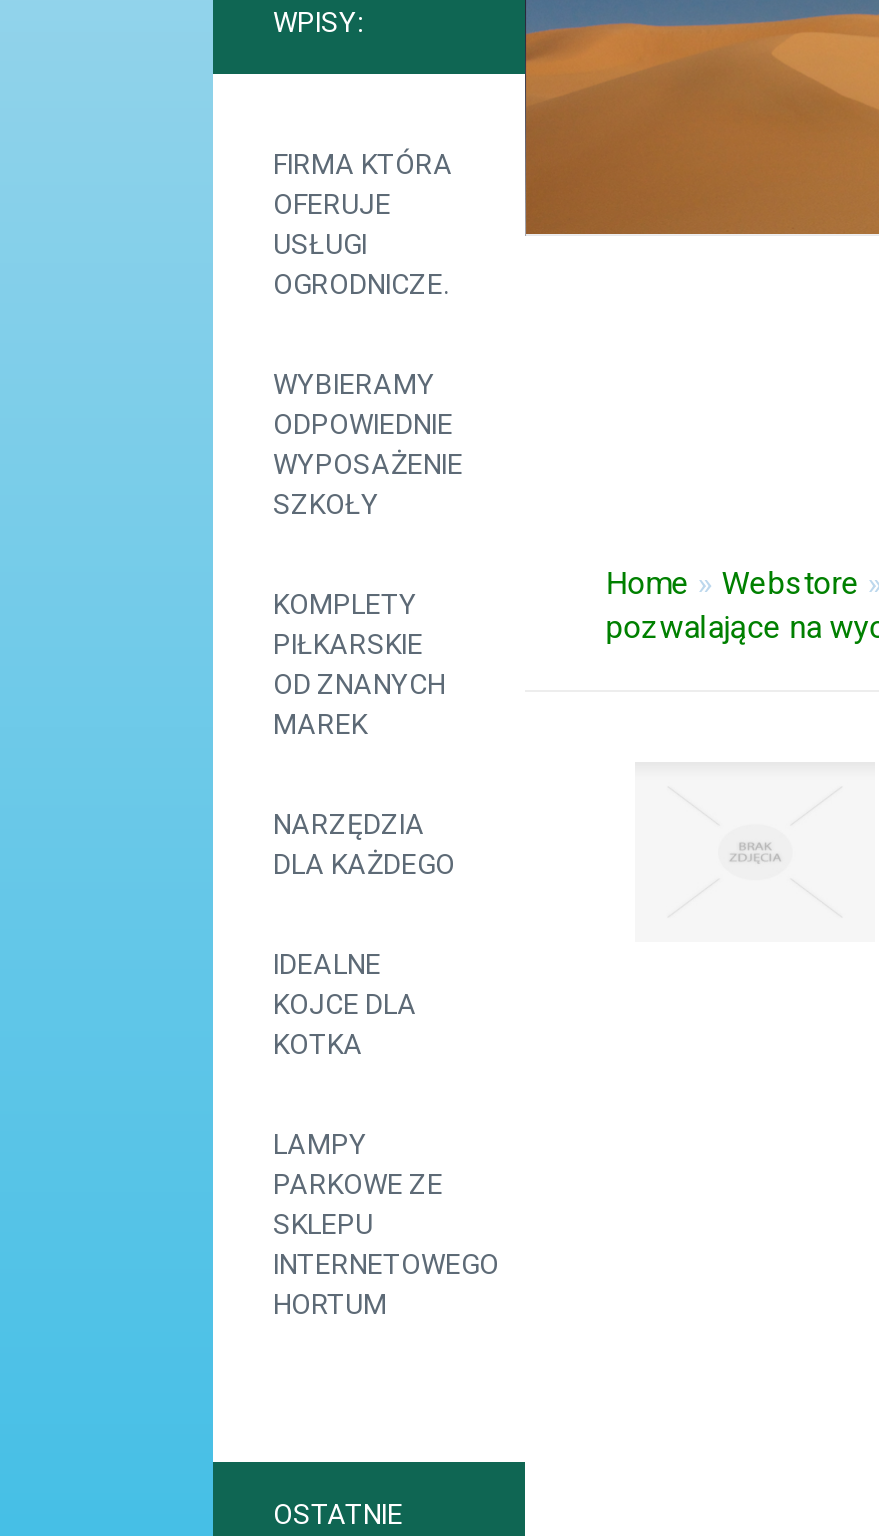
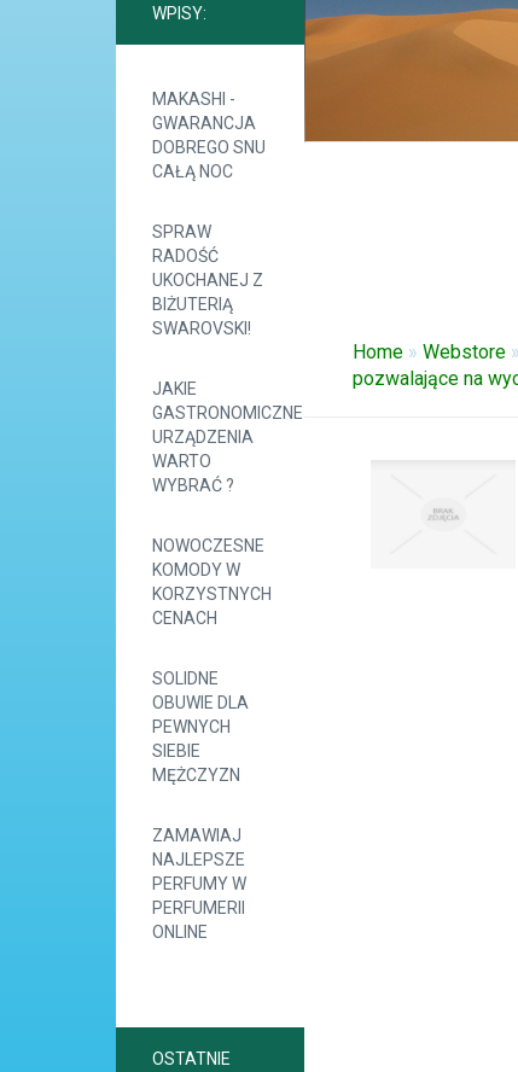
[273,148,453,300] FIRMA KTÓRA | OFERUJE | USŁUGI | OGRODNICZE. -> [152,89,266,181] MAKASHI - | GWARANCJA | DOBREGO SNU | CAŁĄ NOC
[273,368,463,520] WYBIERAMY | ODPOWIEDNIE | WYPOSAŻENIE | SZKOŁY -> [152,222,263,338] SPRAW | RADOŚĆ | UKOCHANEJ Z | BIŻUTERIĄ | SWAROVSKI!
[273,588,445,740] KOMPLETY | PIŁKARSKIE | OD ZNANYCH | MAREK -> [152,379,303,495] JAKIE | GASTRONOMICZNE | URZĄDZENIA | WARTO | WYBRAĆ ?
[273,808,455,880] NARZĘDZIA | DLA KAŻDEGO -> [152,536,272,628] NOWOCZESNE | KOMODY W | KORZYSTNYCH | CENACH
[273,948,417,1060] IDEALNE | KOJCE DLA | KOTKA -> [152,669,249,785] SOLIDNE | OBUWIE DLA | PEWNYCH | SIEBIE | MĘŻCZYZN
[273,1128,499,1320] LAMPY | PARKOWE ZE | SKLEPU | INTERNETOWEGO | HORTUM -> [152,826,246,942] ZAMAWIAJ | NAJLEPSZE | PERFUMY W | PERFUMERII | ONLINE

